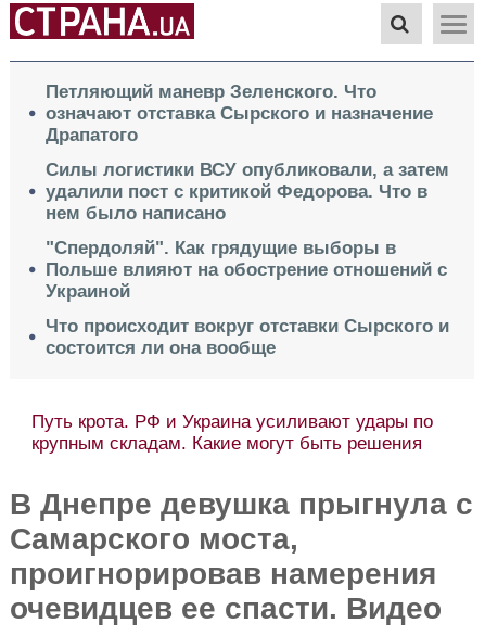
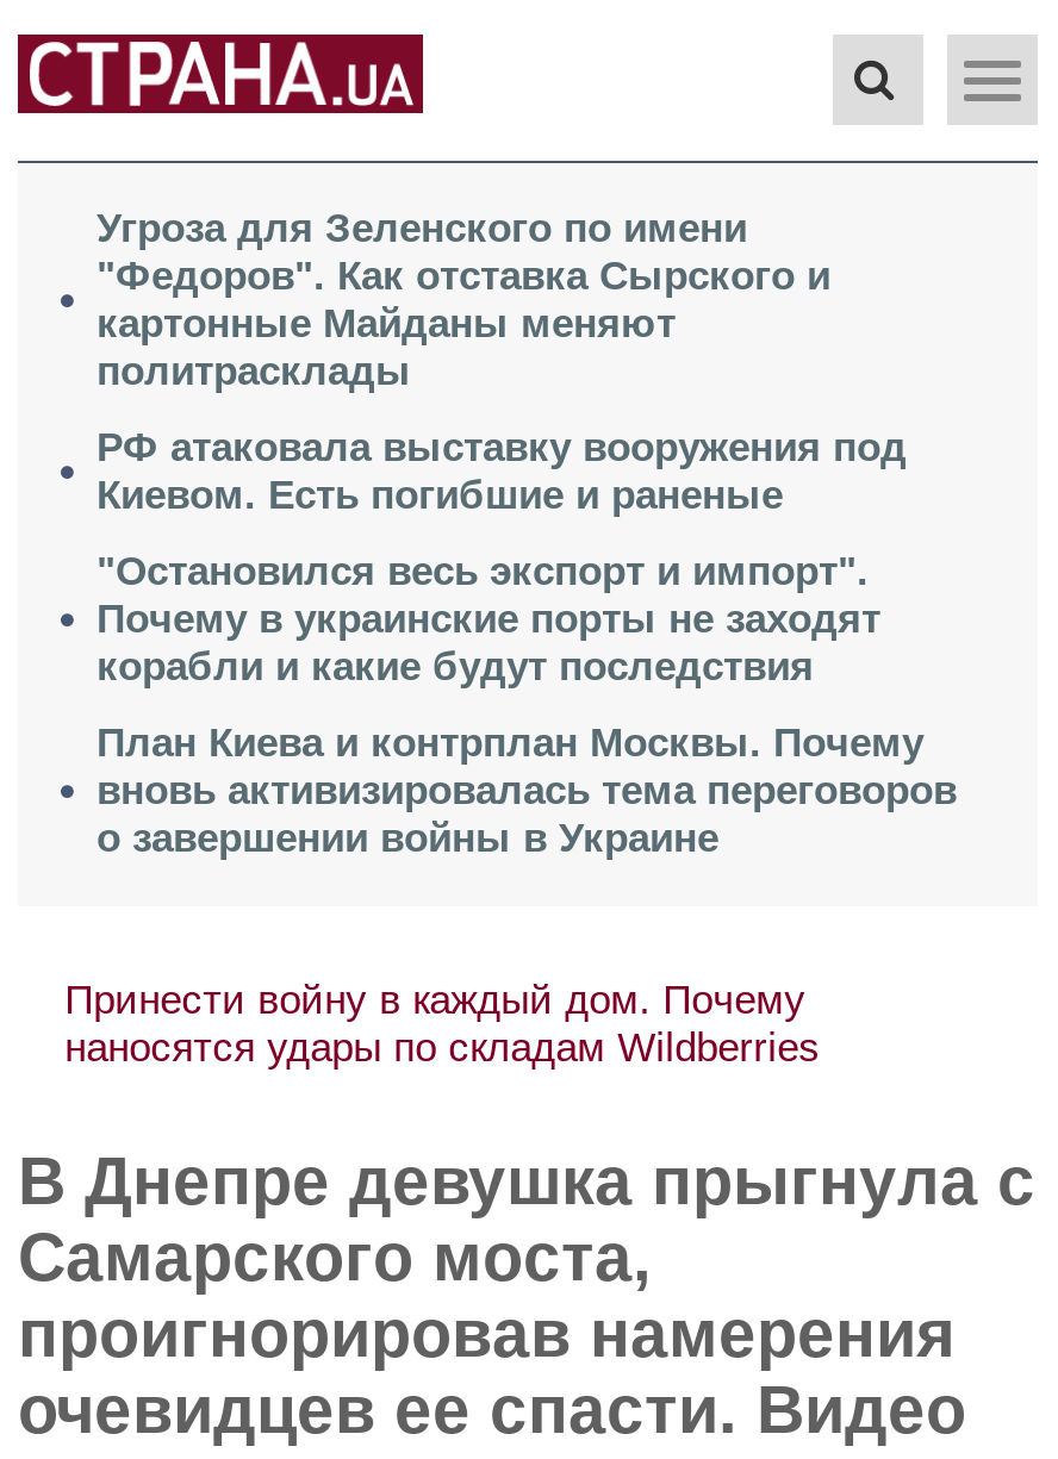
[46,81,433,145] Петляющий маневр Зеленского. Что | означают отставка Сырского и назначение | Драпатого -> [97,206,830,394] Угроза для Зеленского по имени | "Федоров". Как отставка Сырского и | картонные Майданы меняют | политрасклады
[46,160,449,224] Силы логистики ВСУ опубликовали, а затем | удалили пост с критикой Федорова. Что в | нем было написано -> [97,425,907,518] РФ атаковала выставку вооружения под | Киевом. Есть погибшие и раненые
[46,238,447,302] "Спердоляй". Как грядущие выборы в | Польше влияют на обострение отношений с | Украиной -> [97,549,880,690] "Остановился весь экспорт и импорт". | Почему в украинские порты не заходят | корабли и какие будут последствия
[46,316,449,358] Что происходит вокруг отставки Сырского и | состоится ли она вообще -> [97,721,957,861] План Киева и контрплан Москвы. Почему | вновь активизировалась тема переговоров | о завершении войны в Украине
[31,411,432,454] Путь крота. РФ и Украина усиливают удары по | крупным складам. Какие могут быть решения -> [65,978,820,1071] Принести войну в каждый дом. Почему | наносятся удары по складам Wildberries

